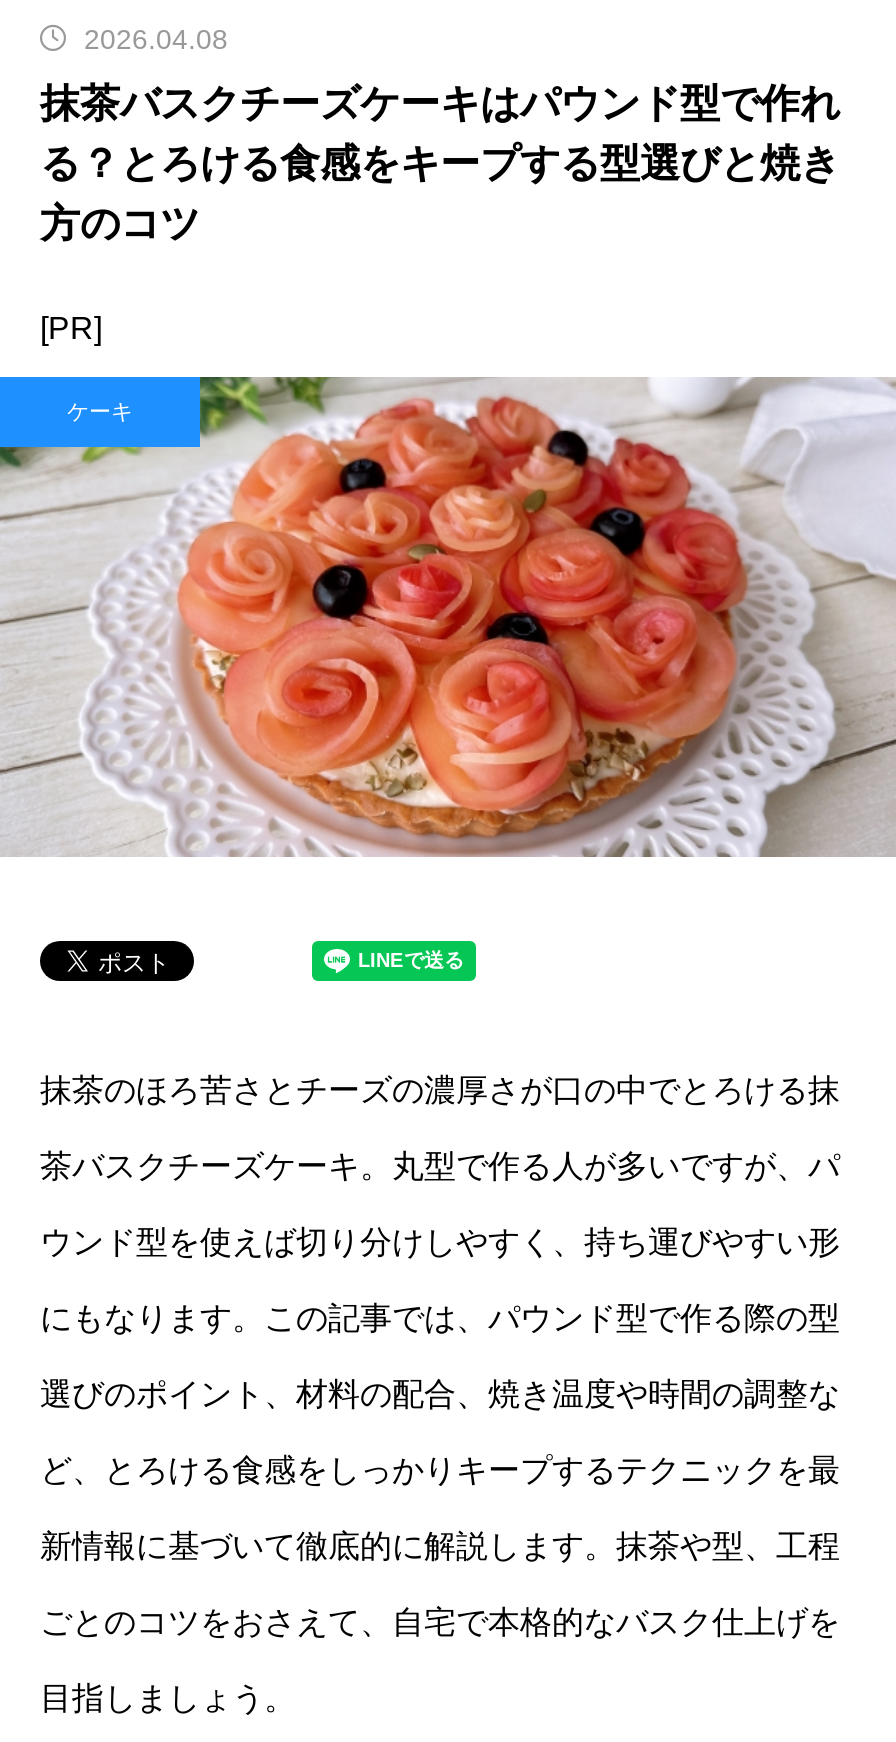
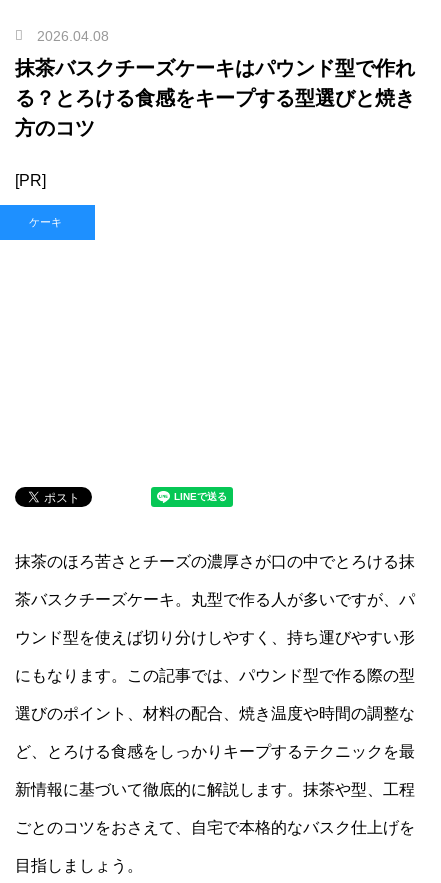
[6,375,890,859] [image] -> none

